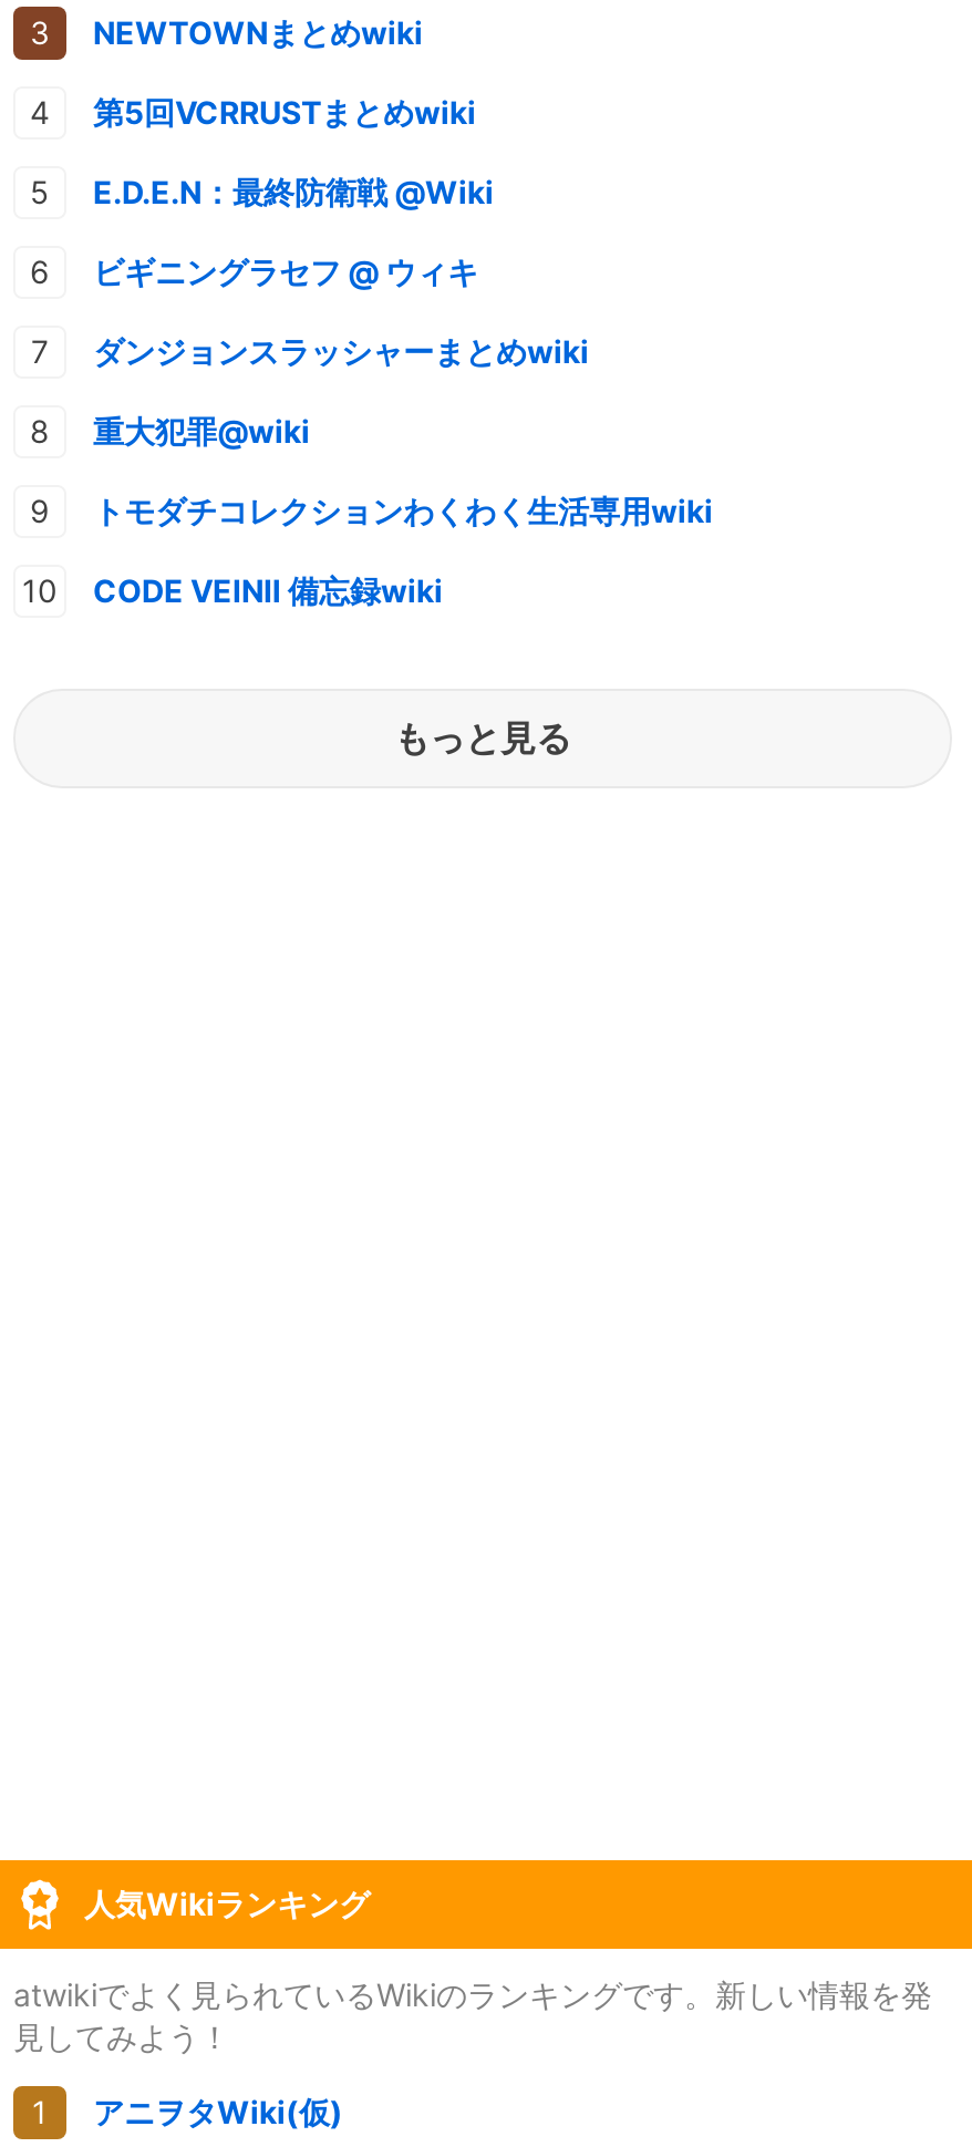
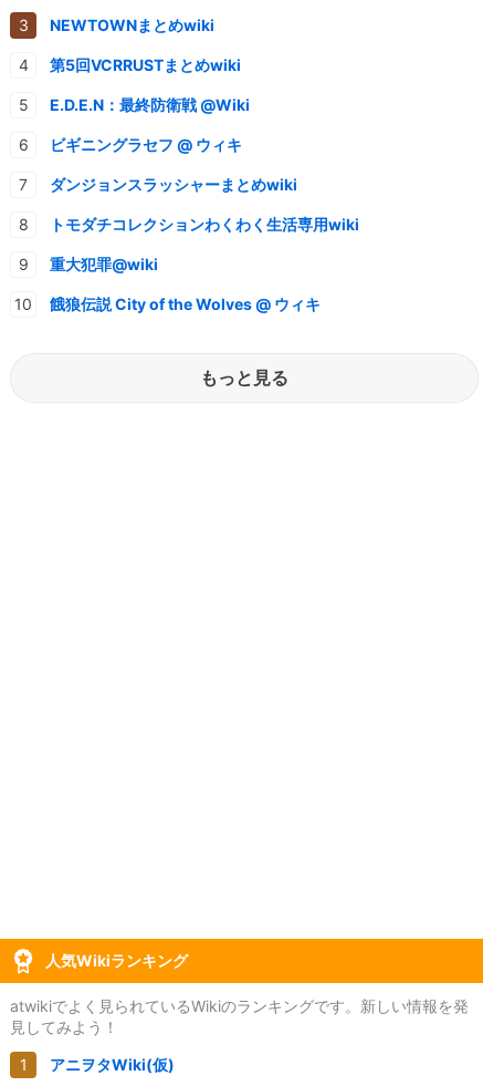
moved [93,411,310,449] -> [50,254,158,273]: 重大犯罪@wiki
moved [93,491,713,529] -> [50,215,359,233]: トモダチコレクションわくわく生活専用wiki
[93,571,443,609] CODE VEINⅡ 備忘録wiki -> [50,294,321,313] 餓狼伝説 City of the Wolves @ ウィキ

